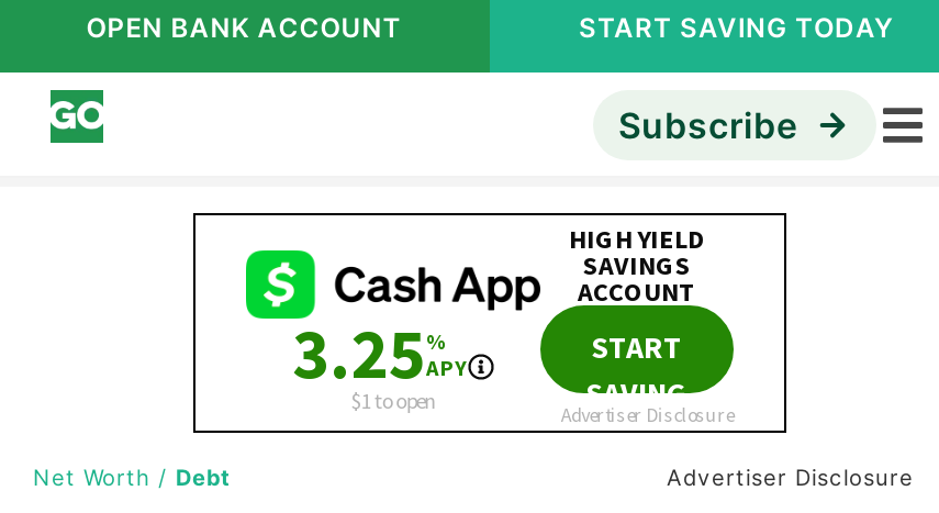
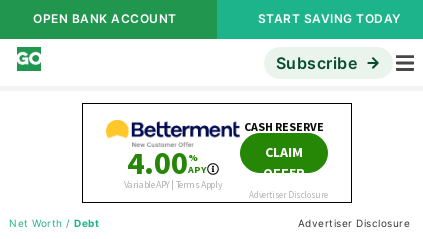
[244,228,736,409] [image] -> [105,111,329,190] [image]

